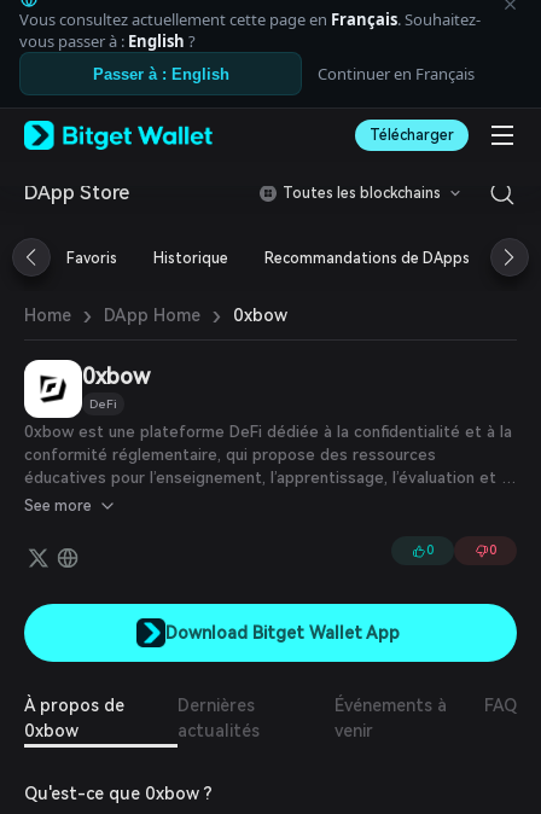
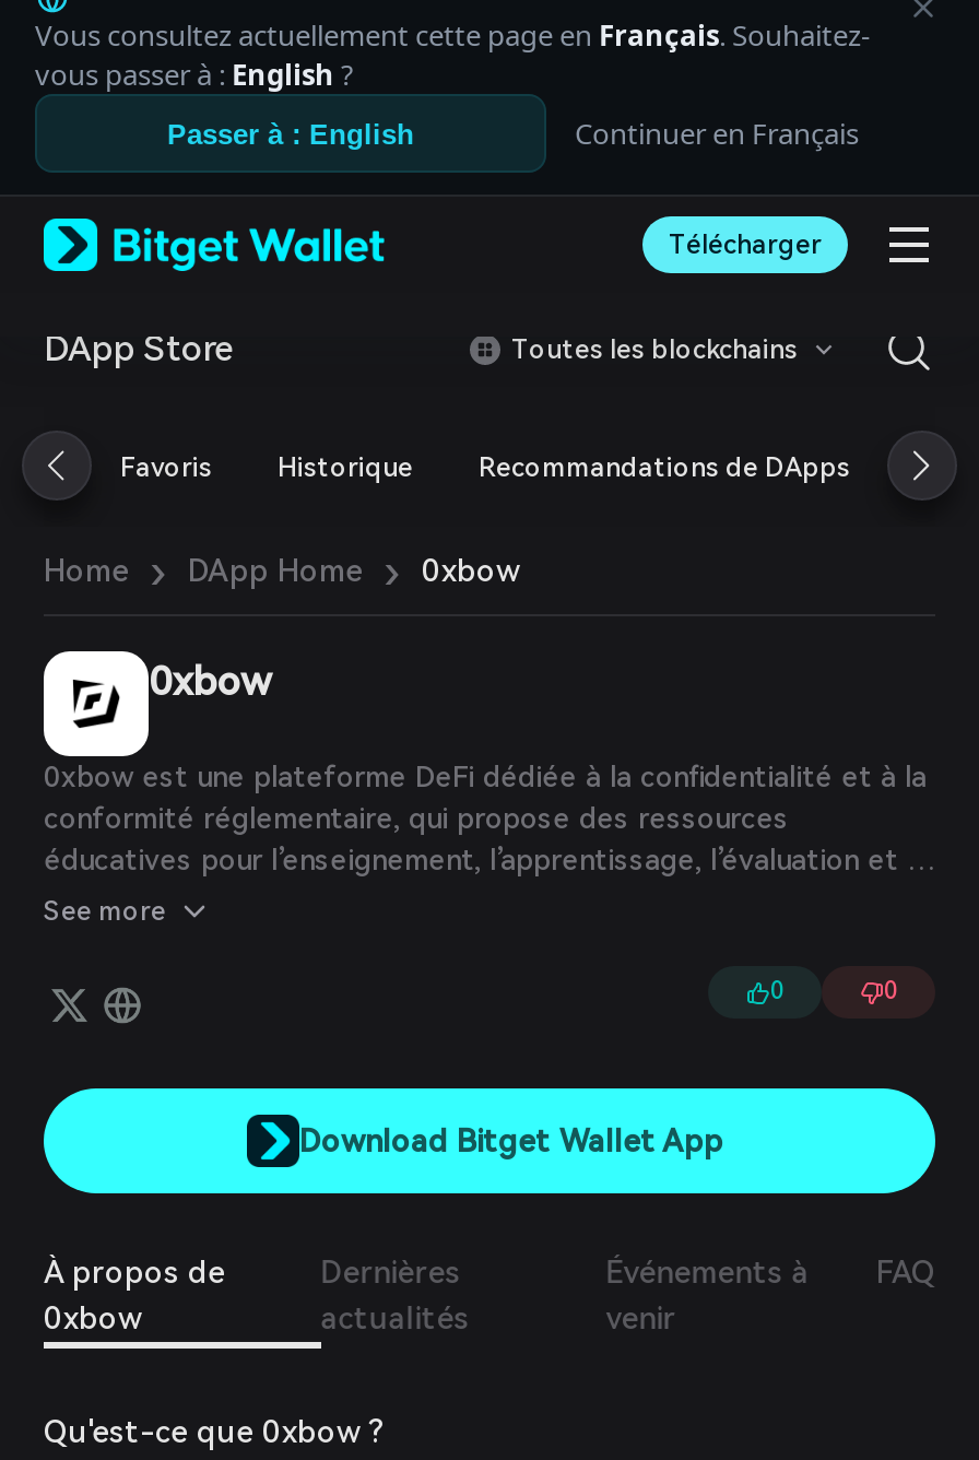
[89,397,117,411] DeFi -> none

